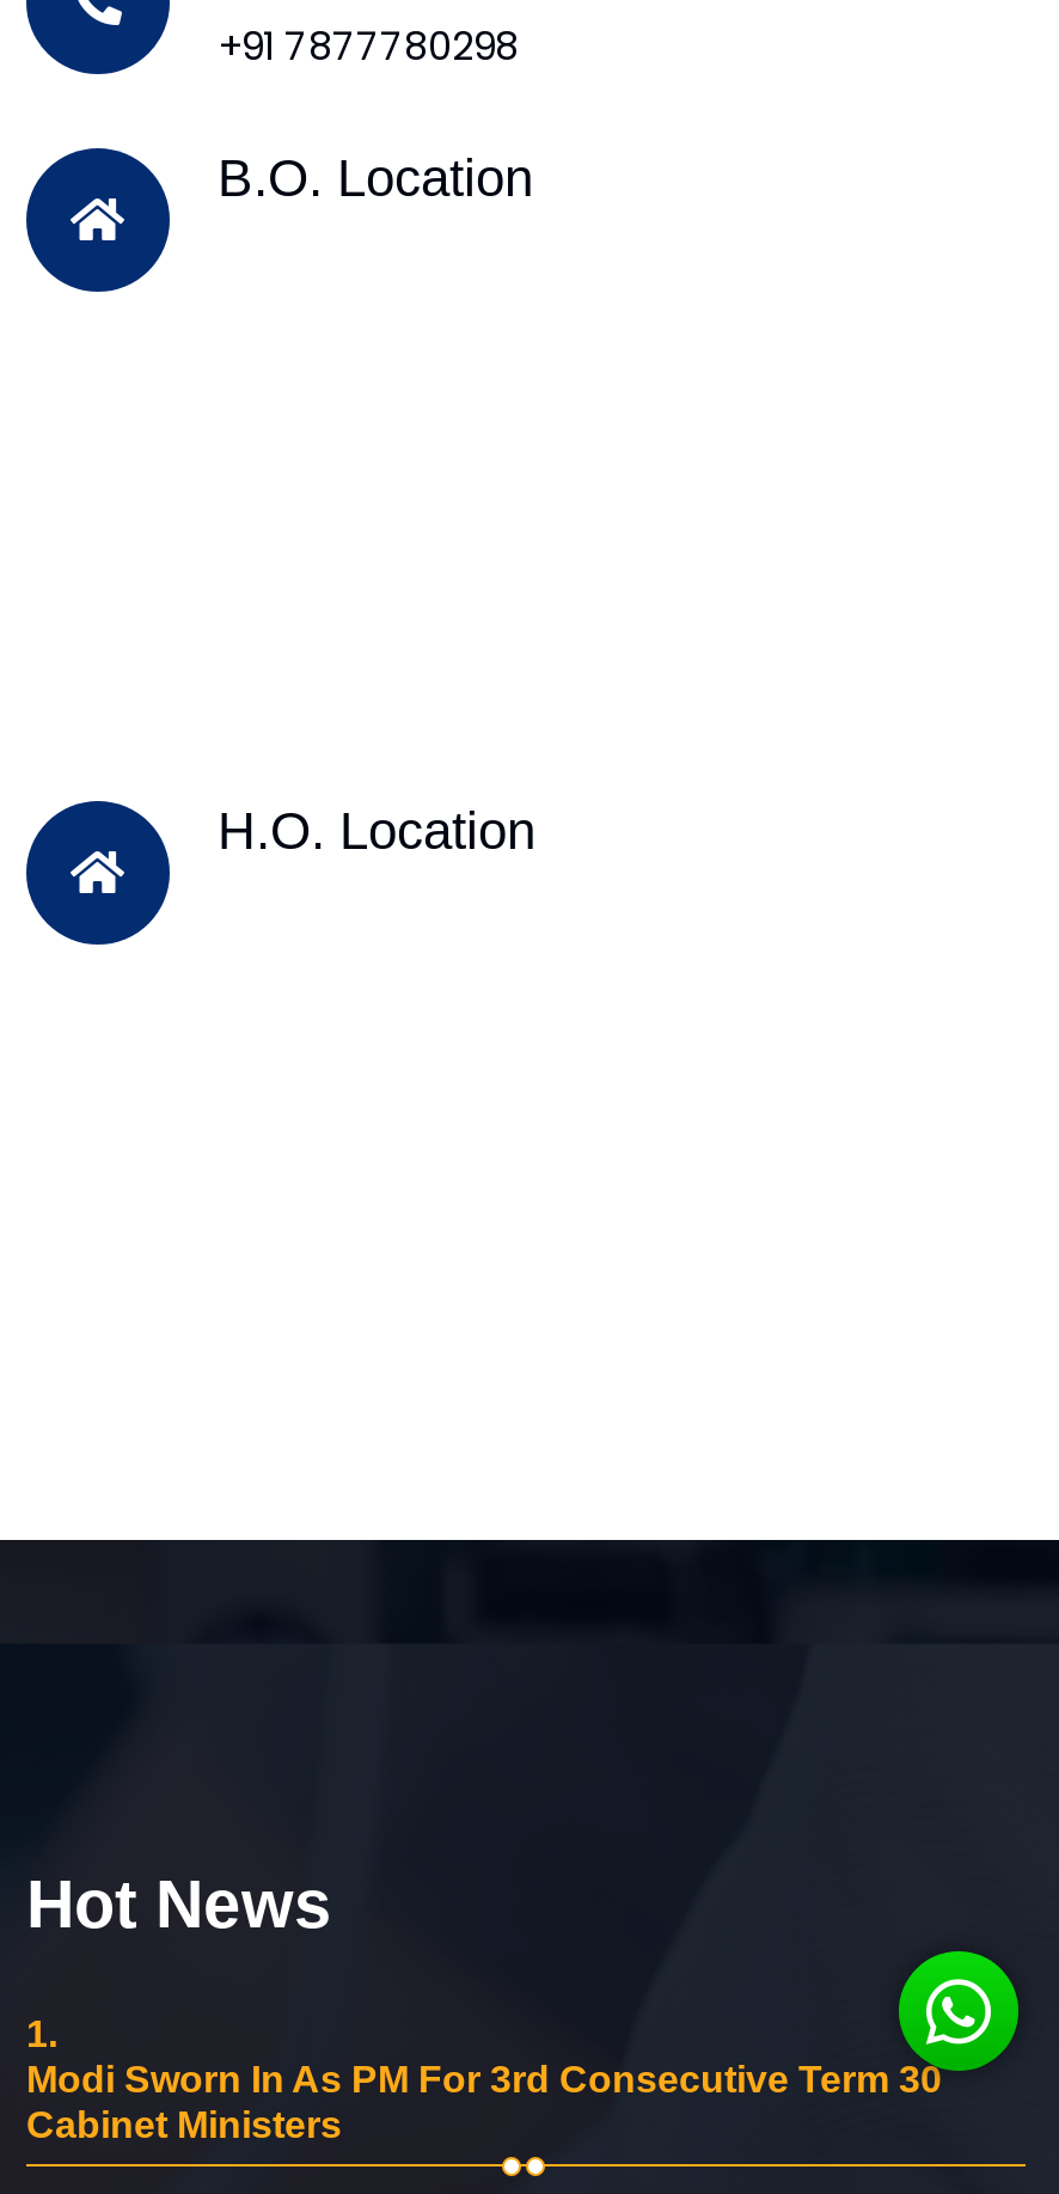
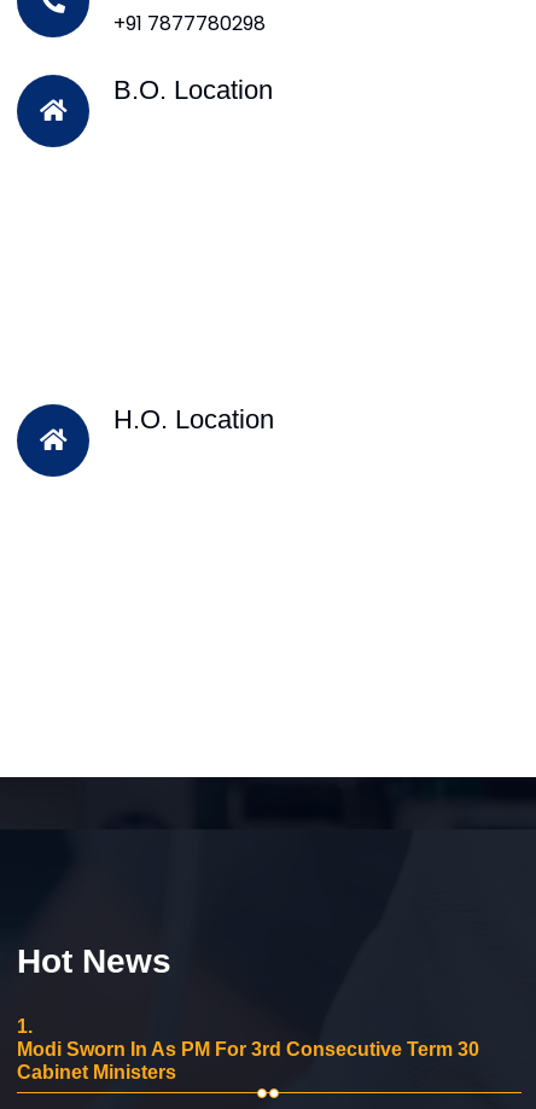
[896,1949,1021,2073] [image] -> none

